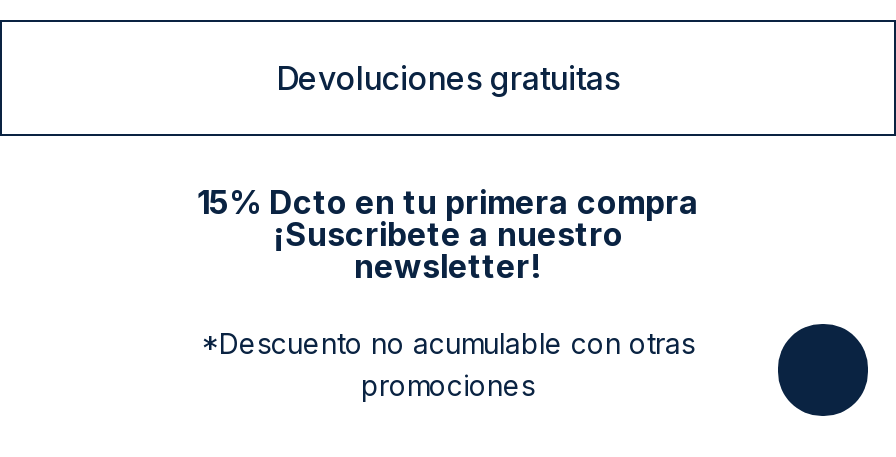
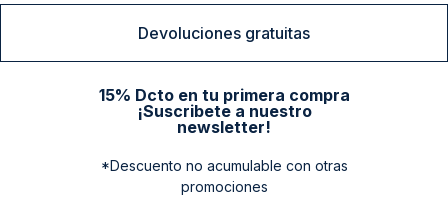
[776,322,870,418] [image] -> none

